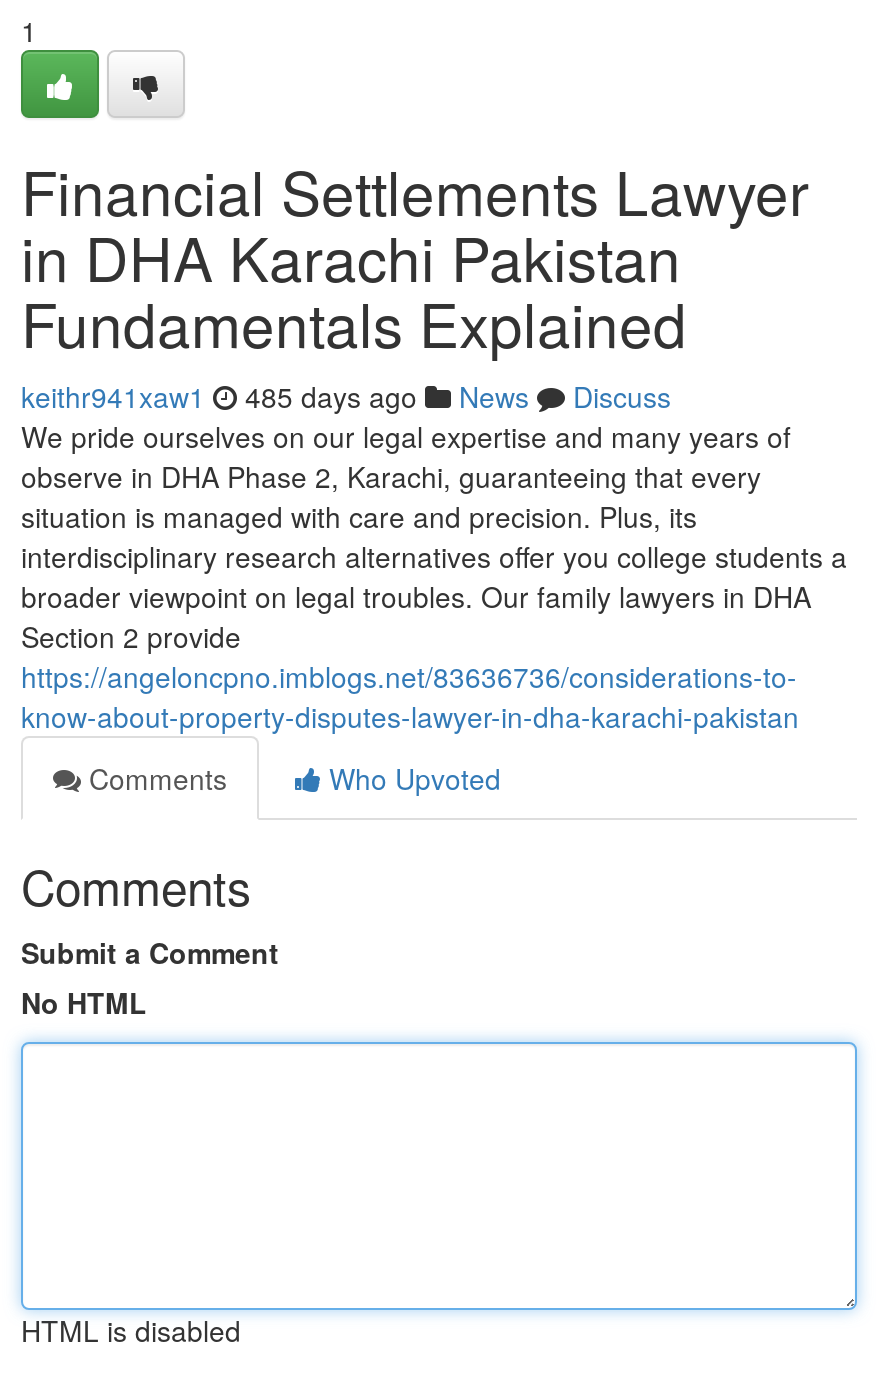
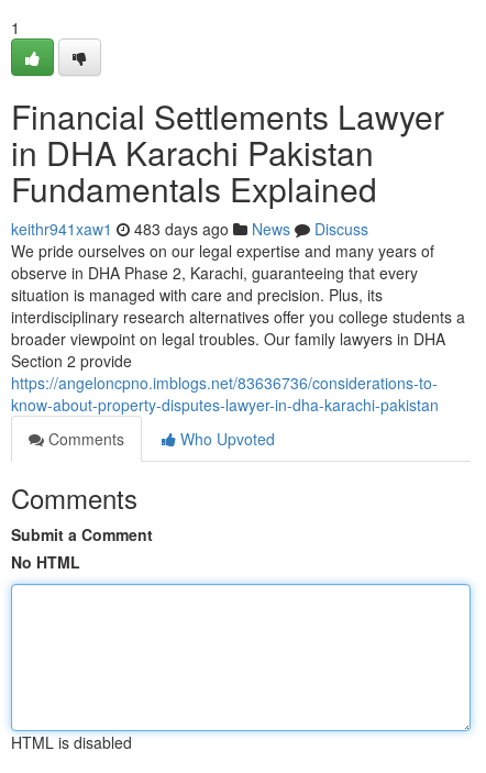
[21,376,671,416] keithr941xaw1 485 days ago News Discuss -> [11,218,368,240] keithr941xaw1 483 days ago News Discuss

